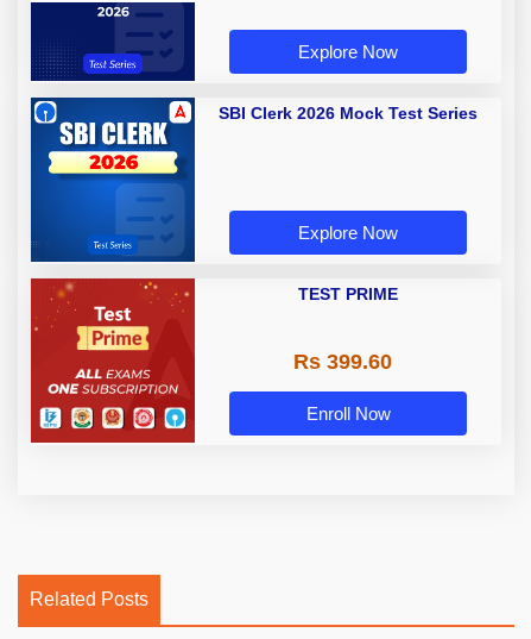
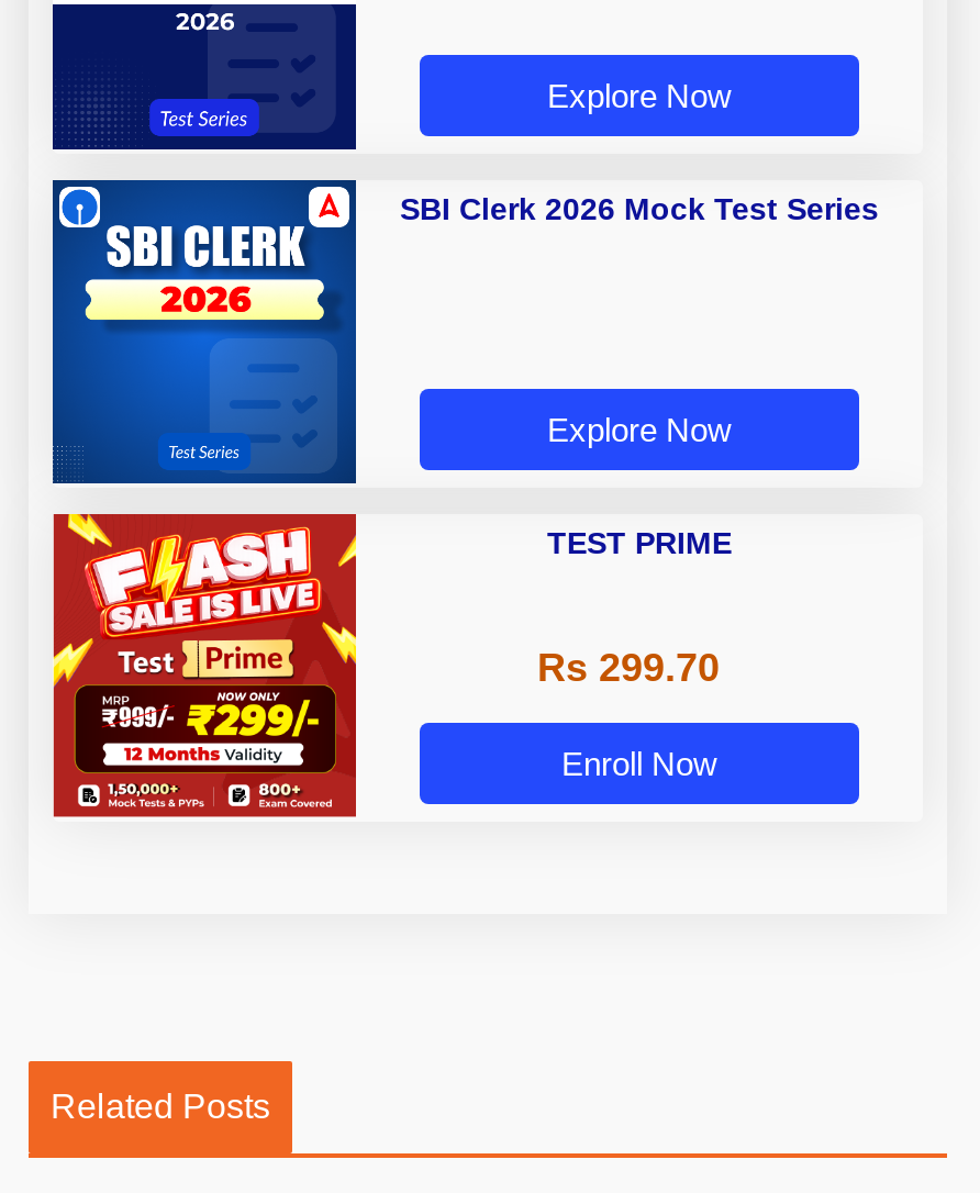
[30,277,196,437] [image] -> [51,512,358,811] [image]
[293,350,391,374] Rs 399.60 -> [537,646,720,690] Rs 299.70

